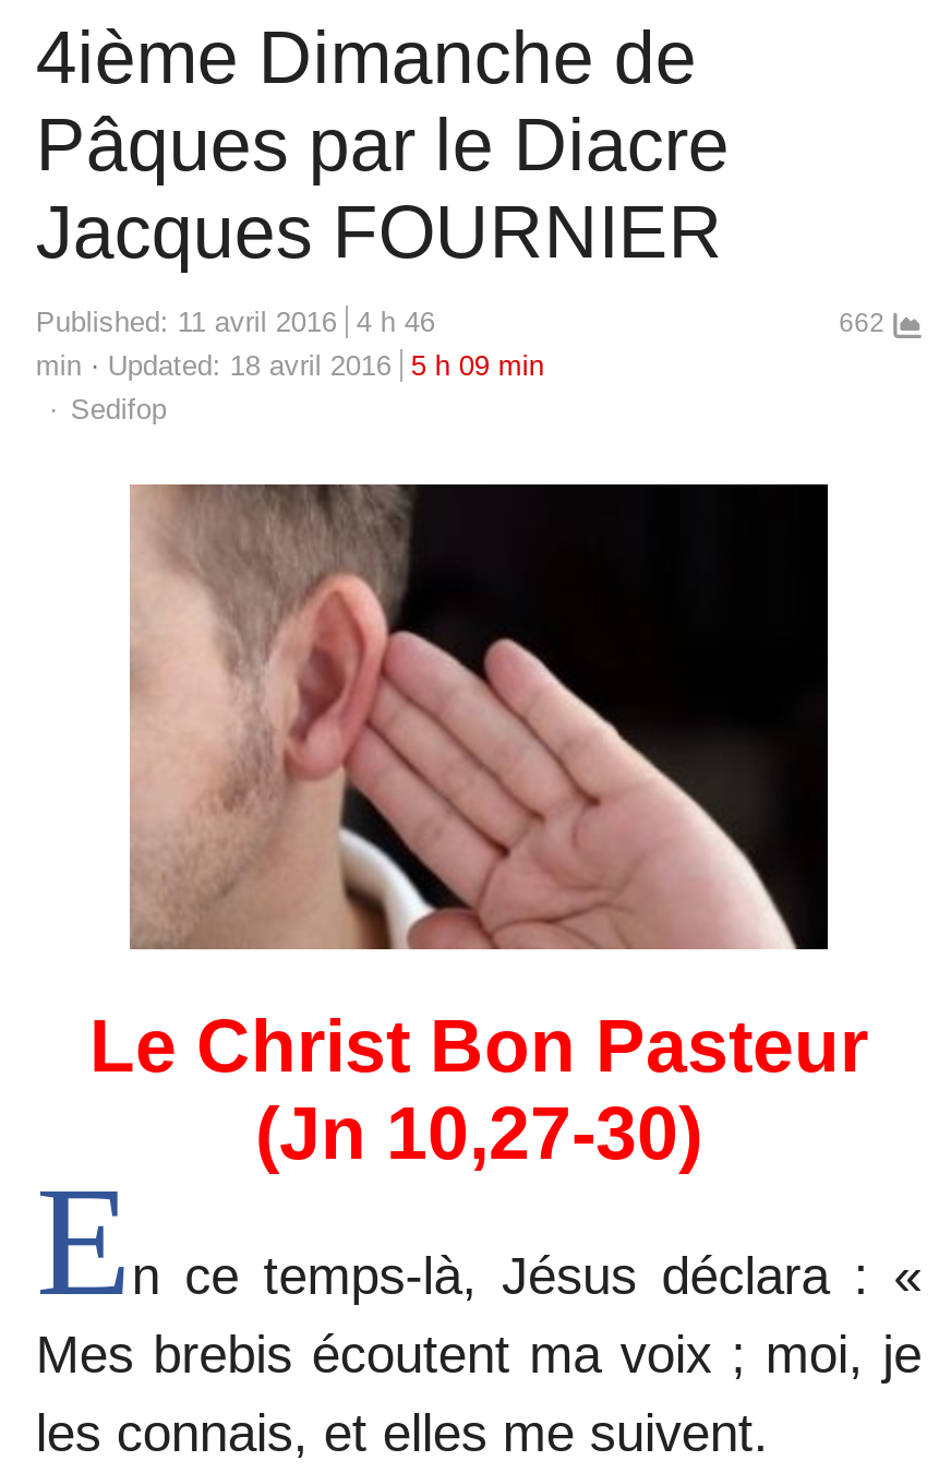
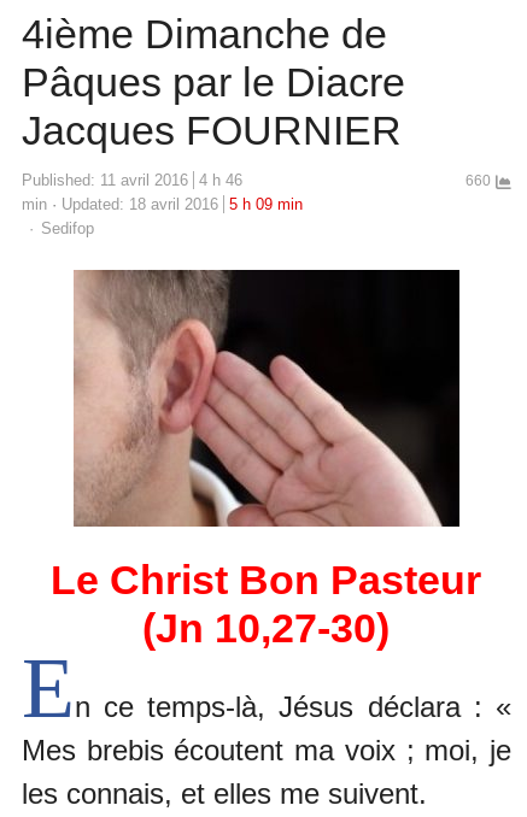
[839,307,885,338] 662 -> [466,172,491,189] 660

